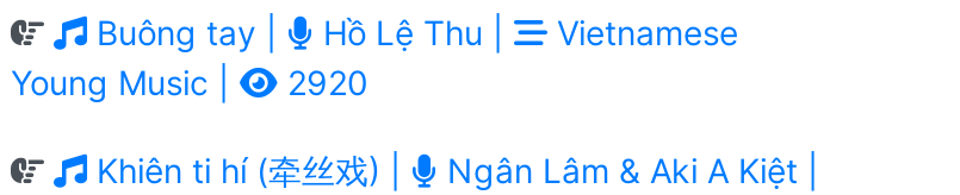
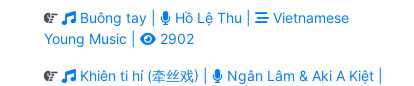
[278,61,368,102] 2920 -> [156,30,194,47] 2902

